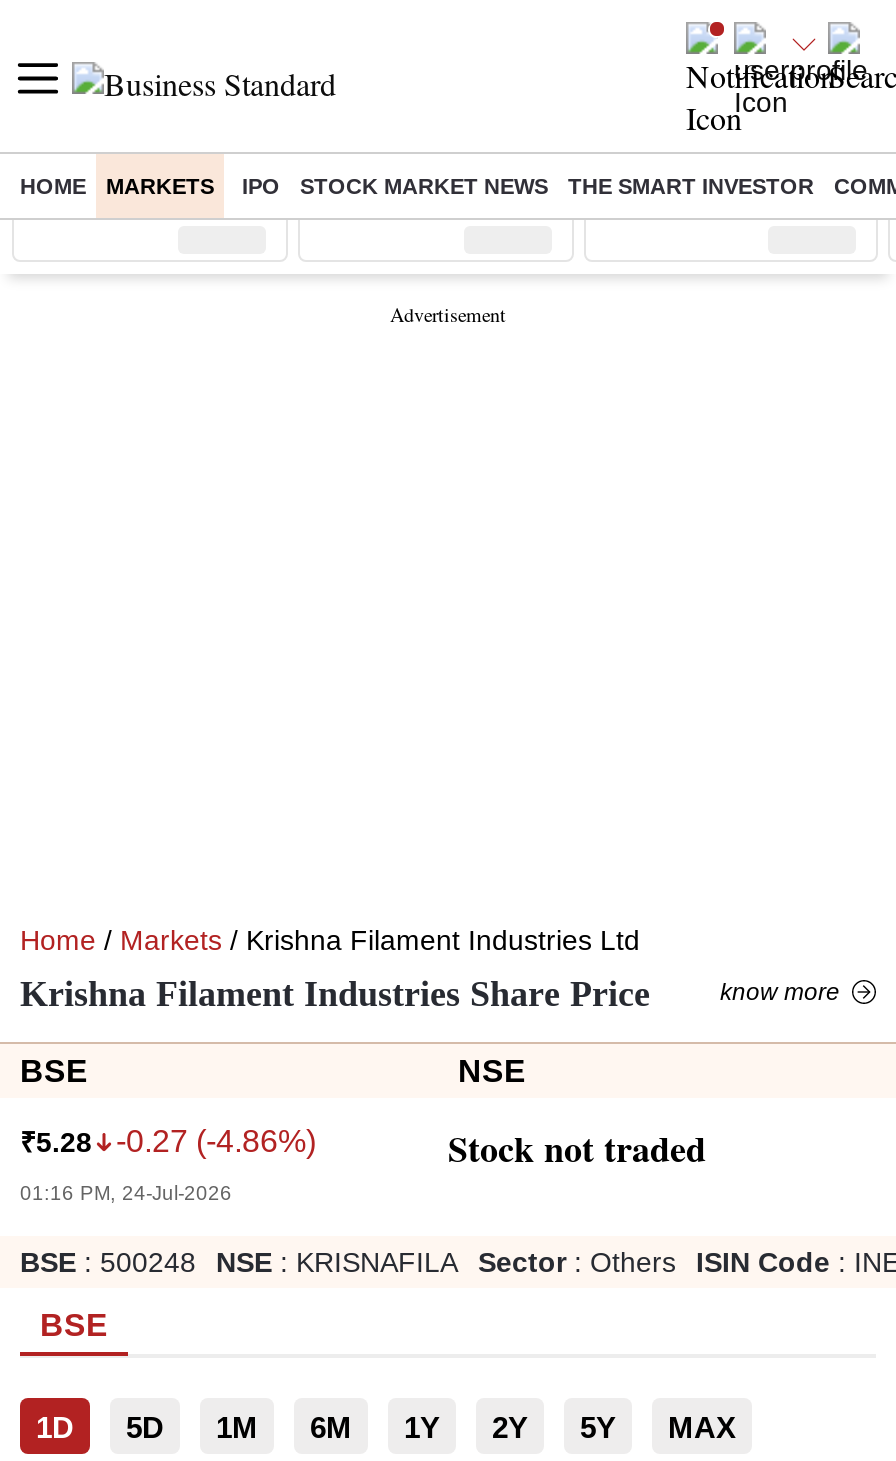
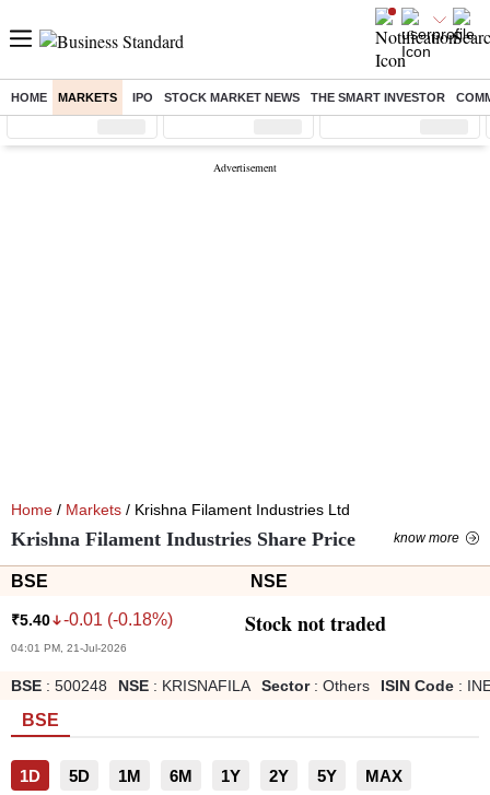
[20,1126,92,1158] ₹5.28 -> [11,611,50,629] ₹5.40
[116,1123,316,1157] -0.27 (-4.86%) -> [63,610,173,628] -0.01 (-0.18%)
[20,1182,232,1204] 01:16 PM, 24-Jul-2026 -> [11,642,127,654] 04:01 PM, 21-Jul-2026

